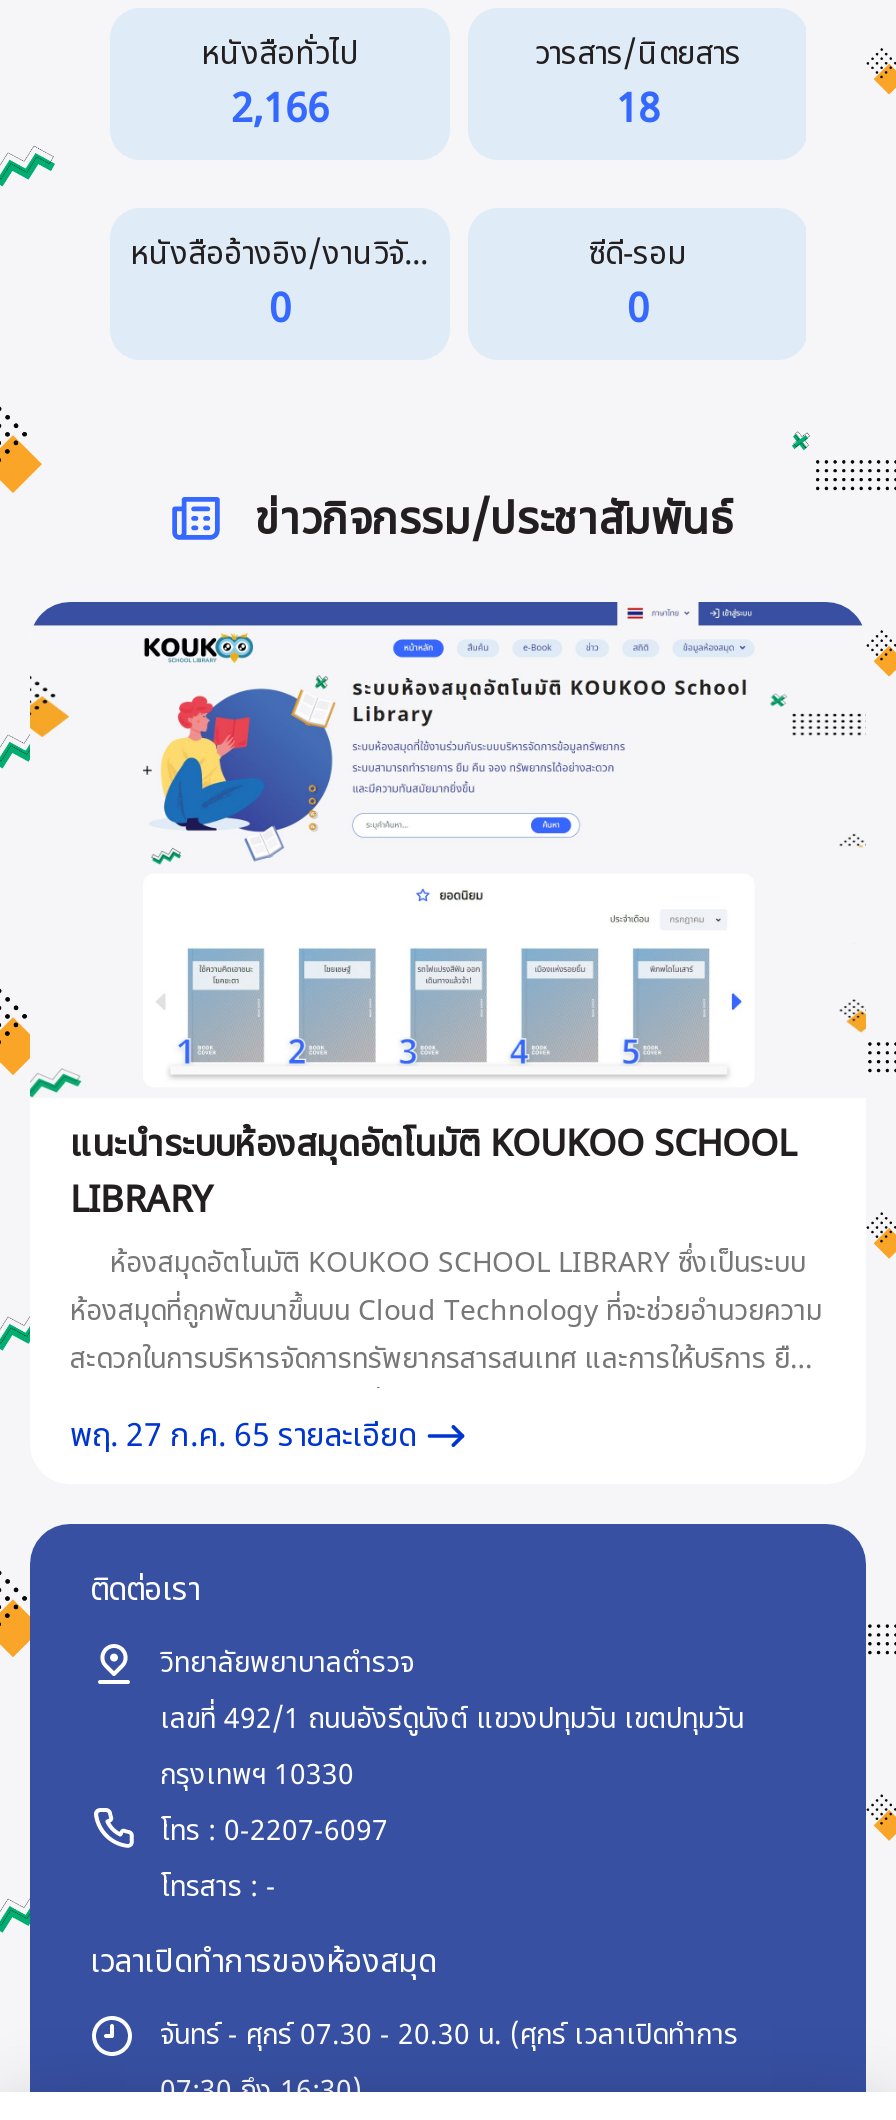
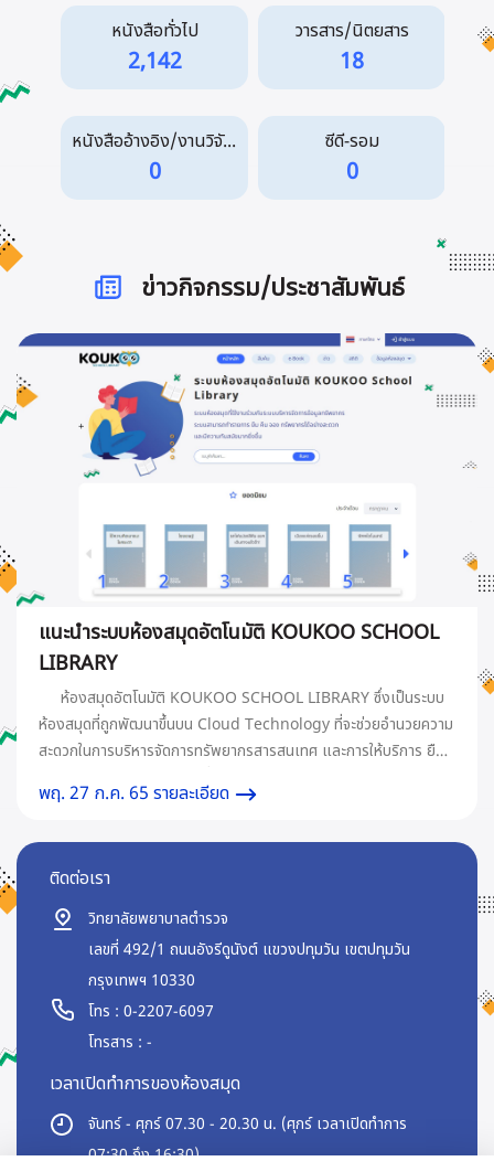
[231,80,329,140] 2,166 -> [127,46,181,79] 2,142

